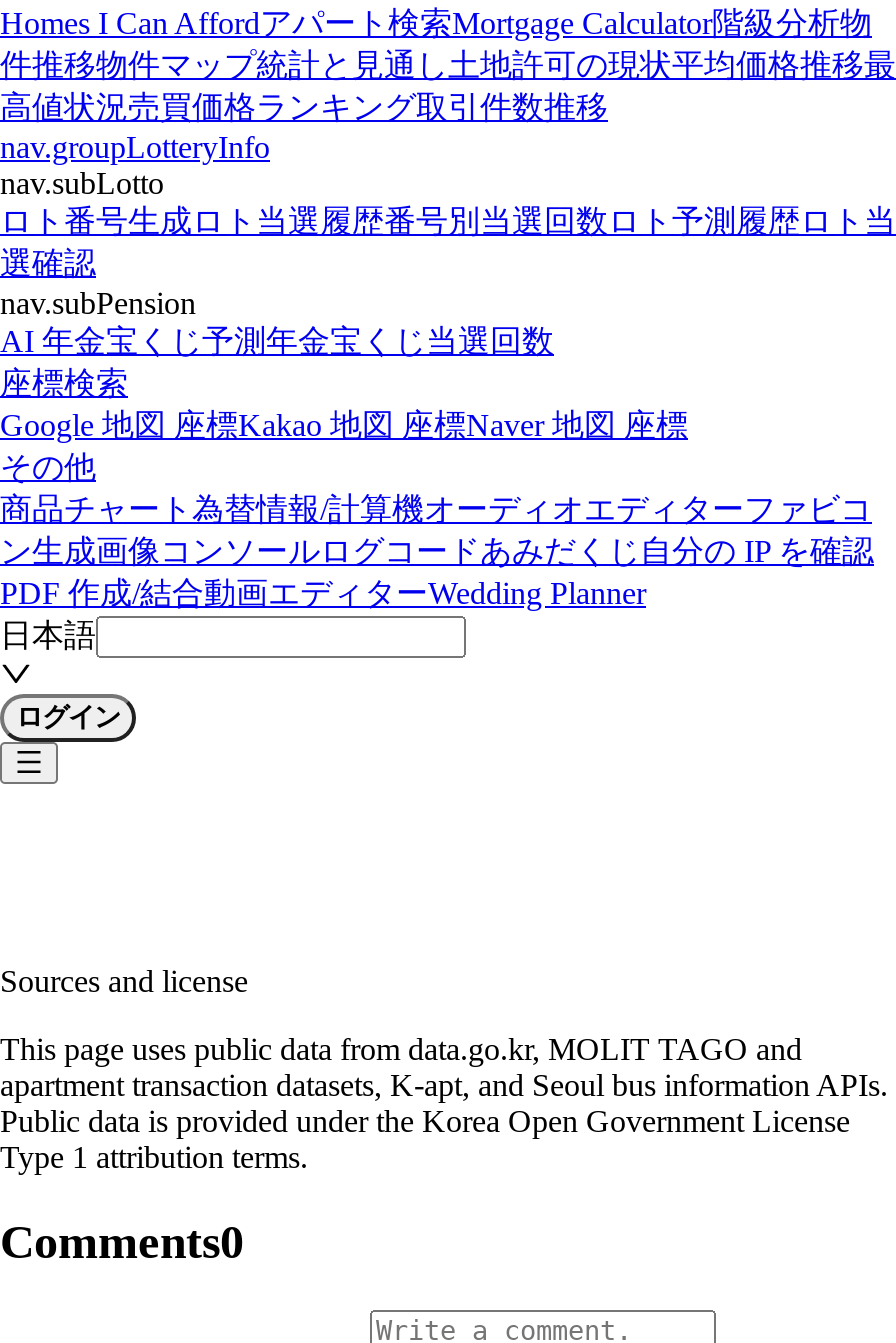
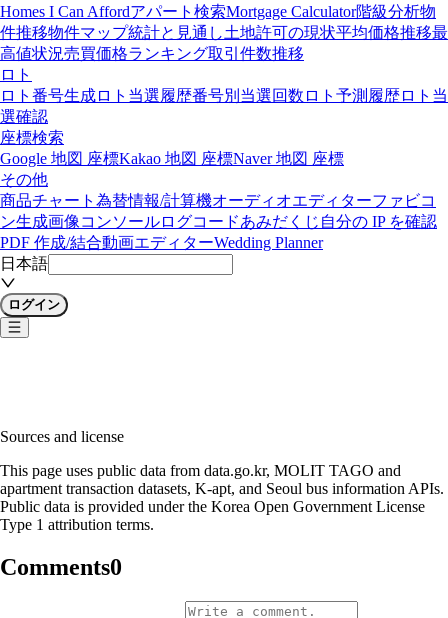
[0,130,270,200] nav.groupLotteryInfo | nav.subLotto -> [0,66,32,83] ロト
[0,286,554,358] nav.subPension | AI 年金宝くじ予測年金宝くじ当選回数 -> none

